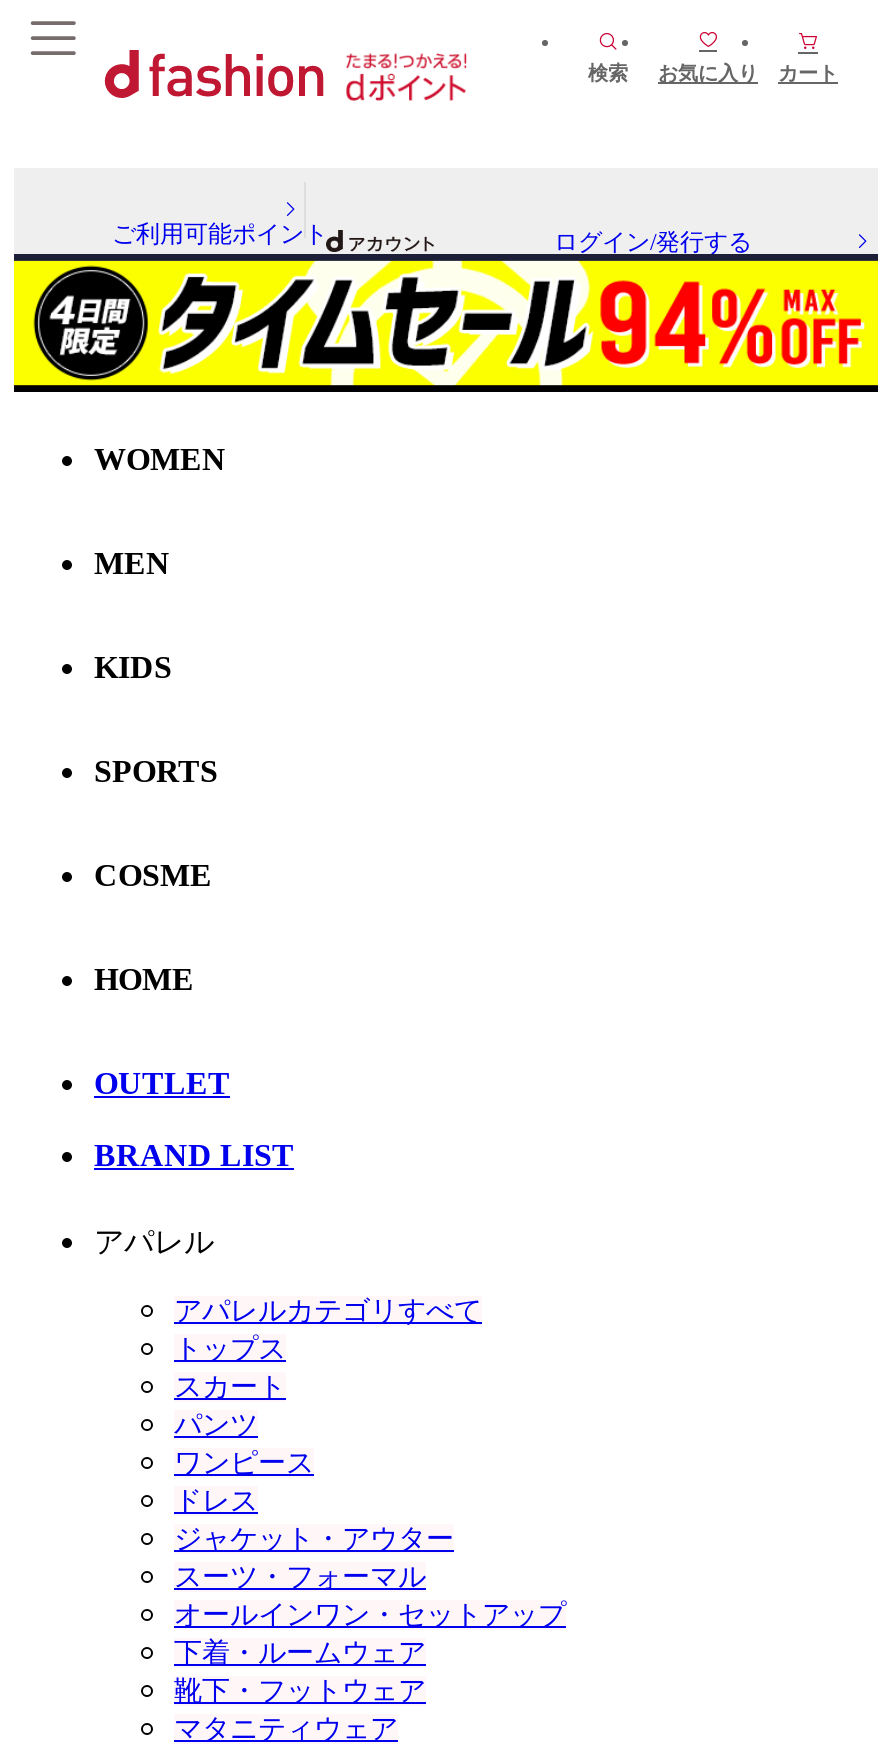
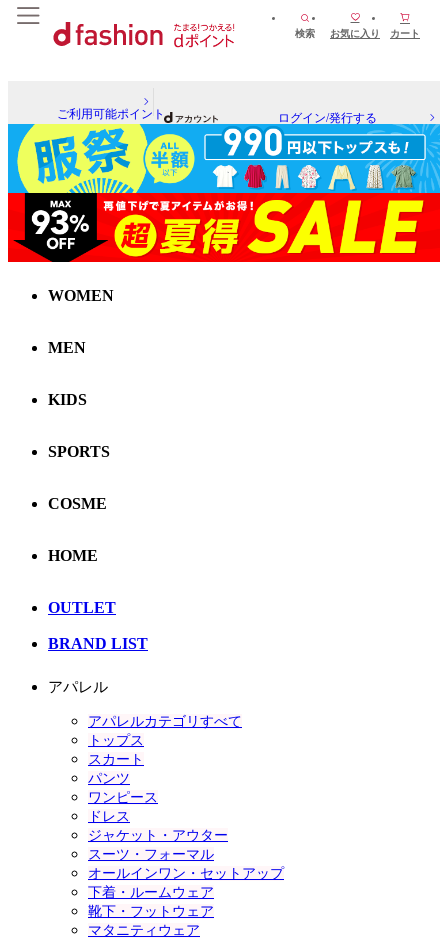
[12,252,880,394] [image] -> [7,123,441,263] [image]

